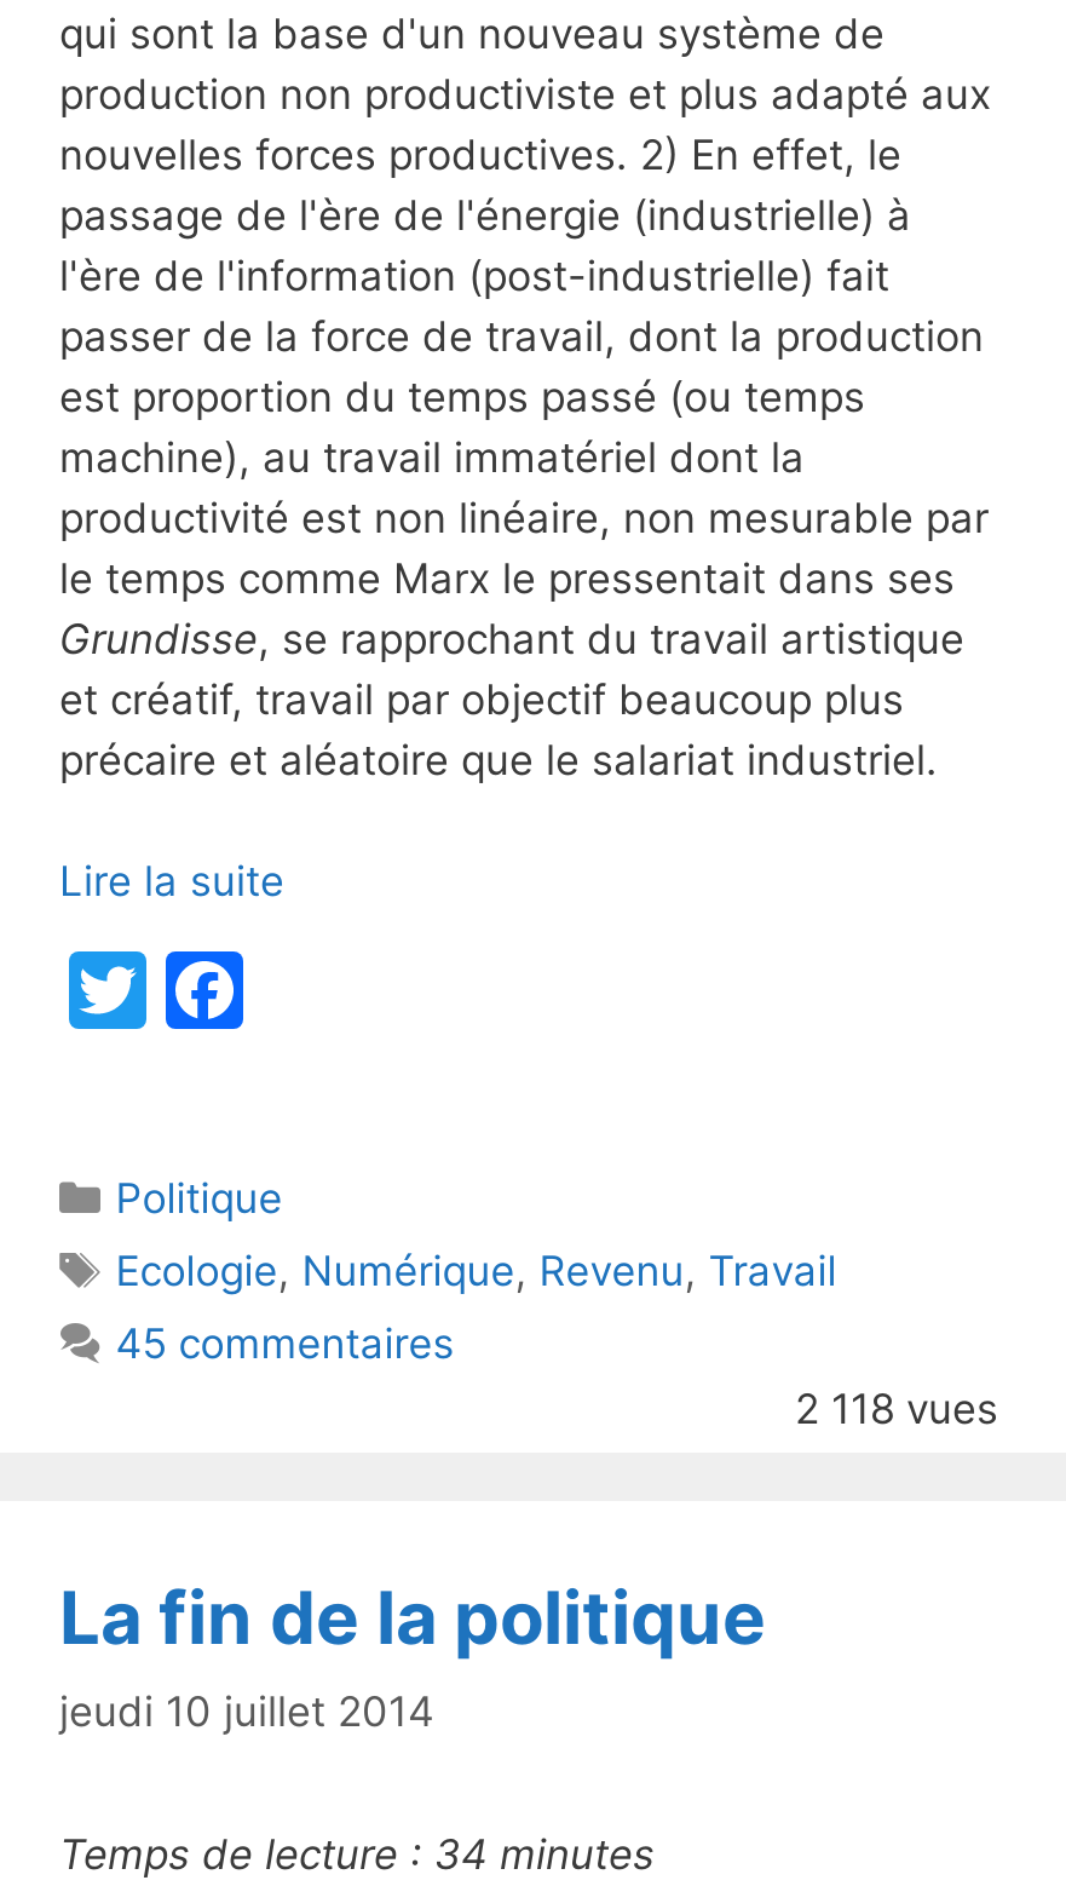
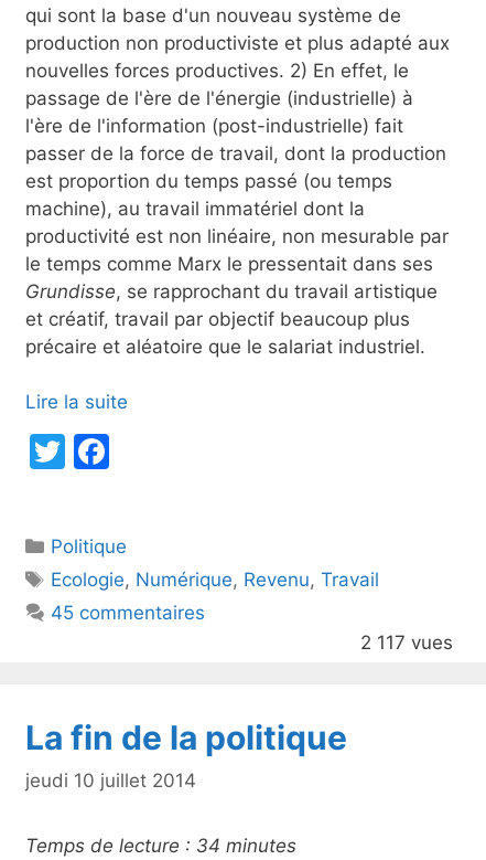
[795,1385,998,1433] 2 118 vues -> [360,631,453,654] 2 117 vues

